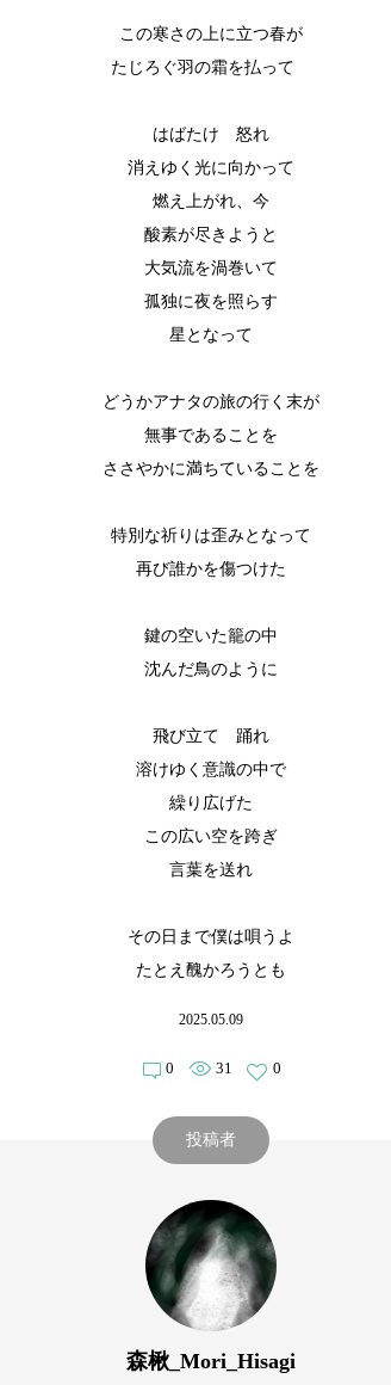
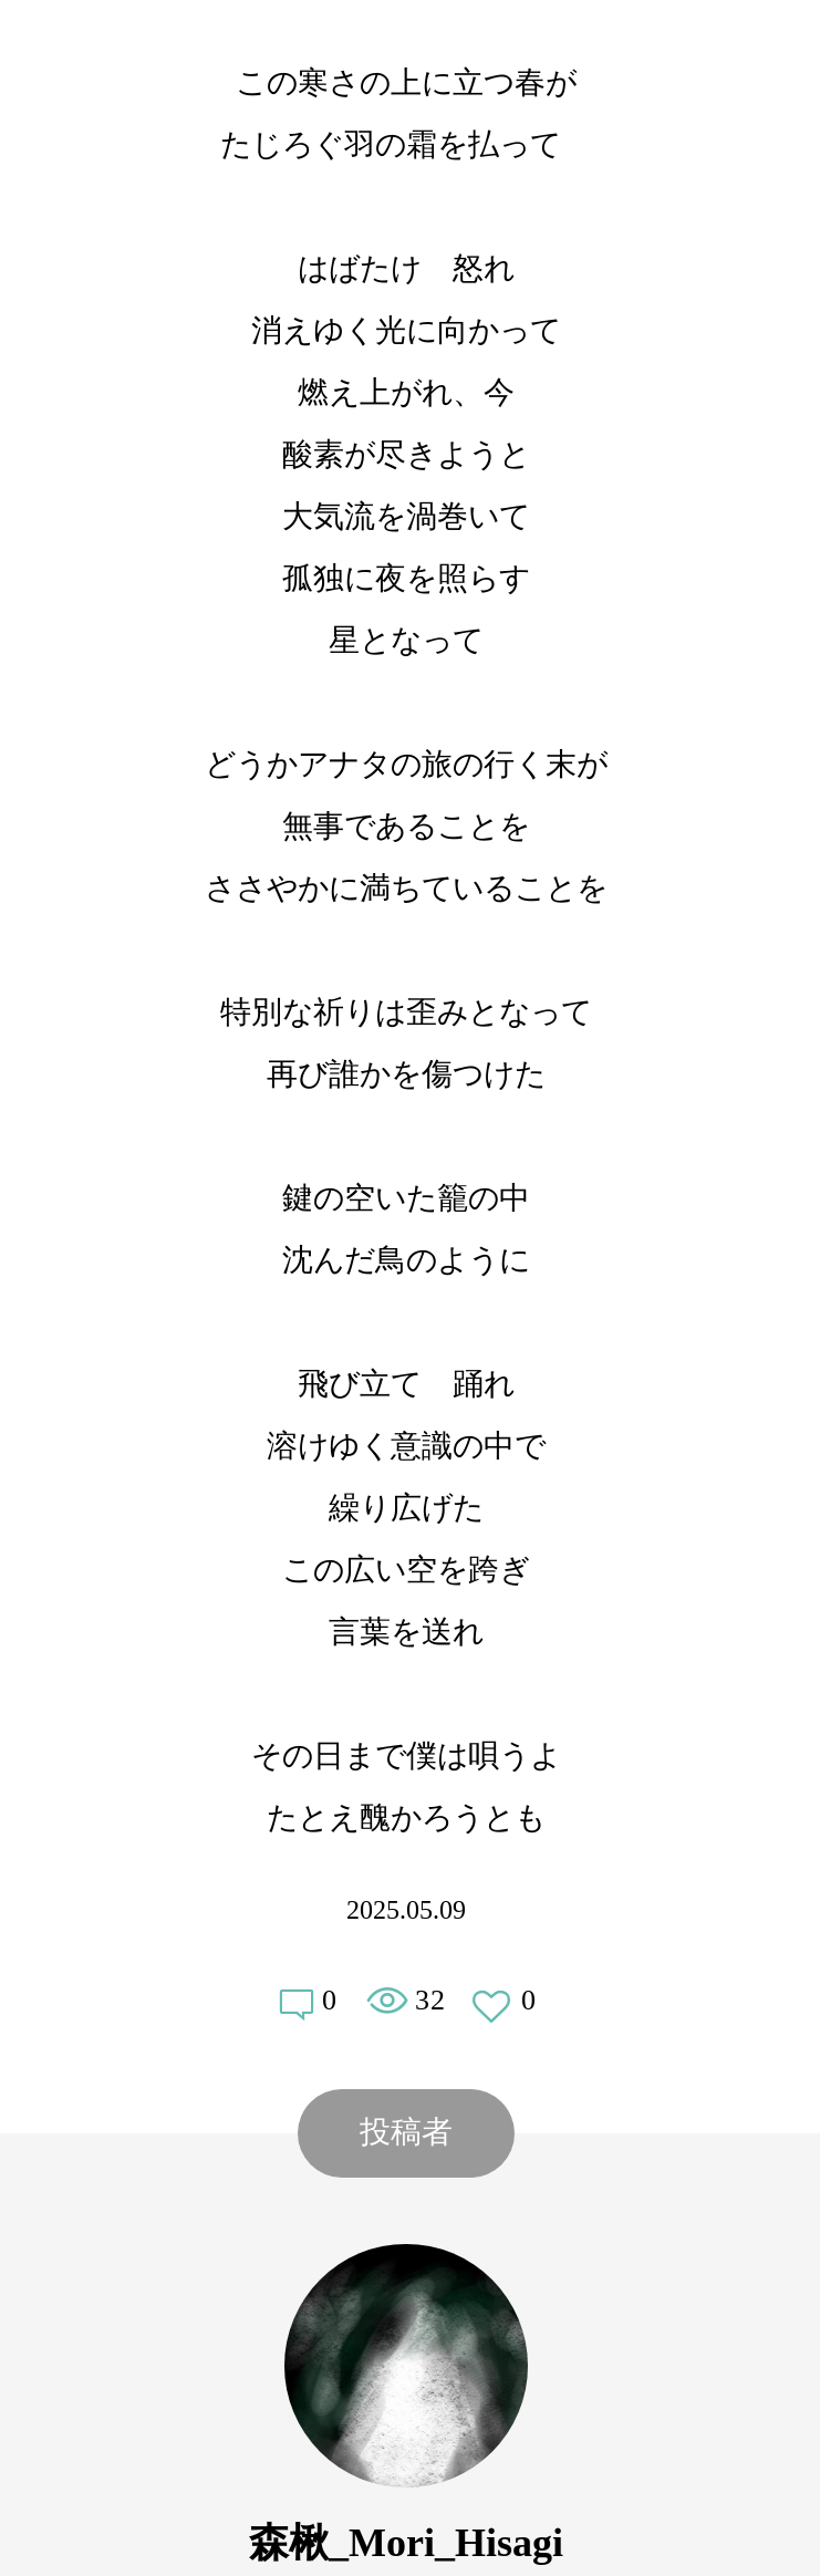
[216,1059,232,1077] 31 -> [415,1983,446,2016] 32

